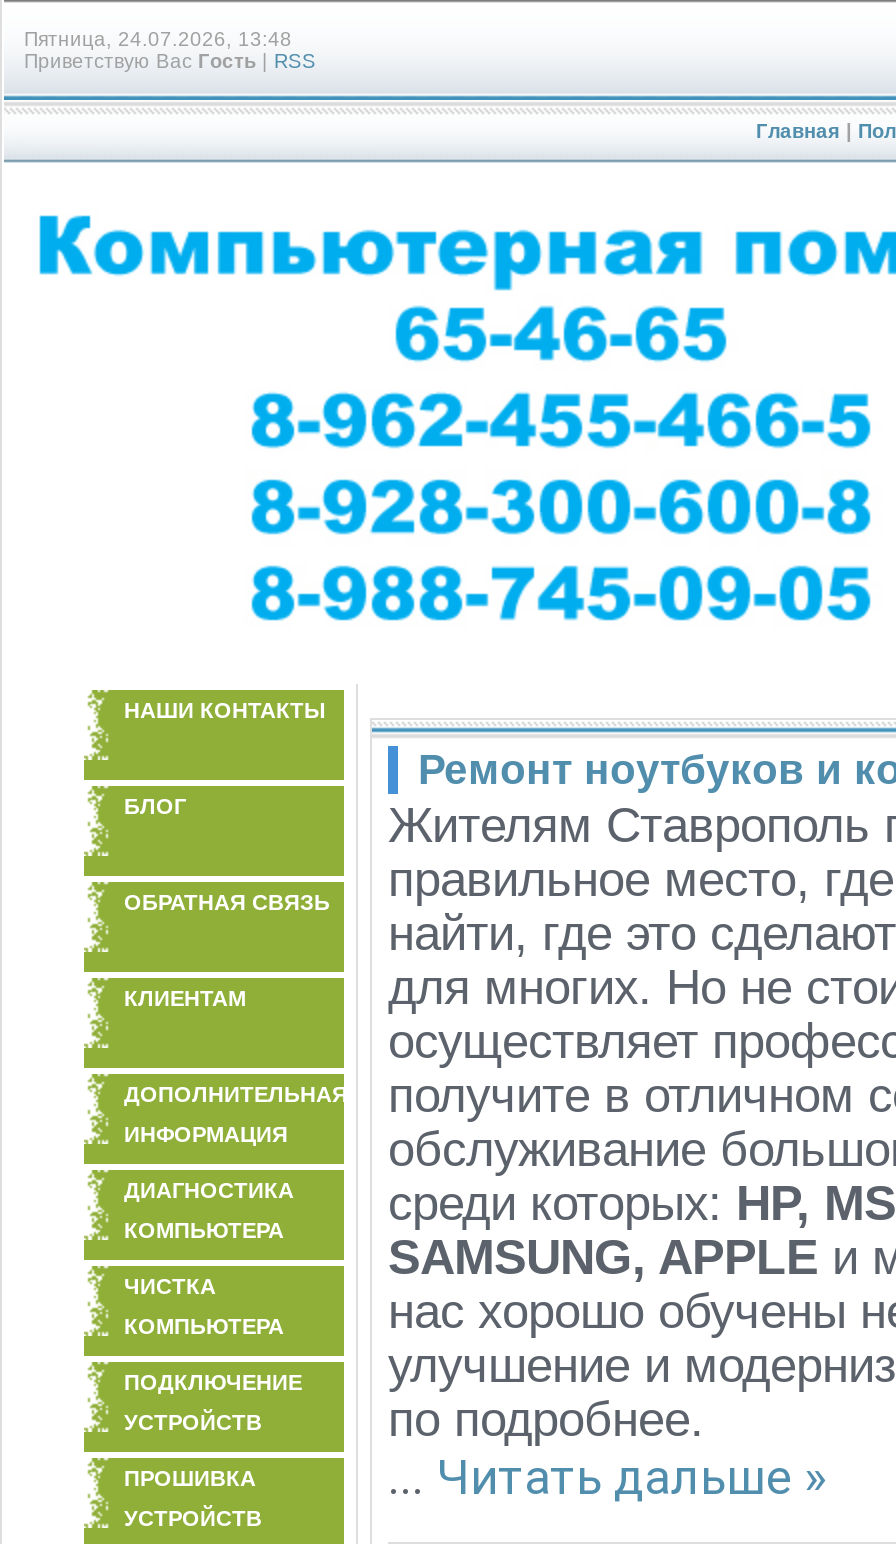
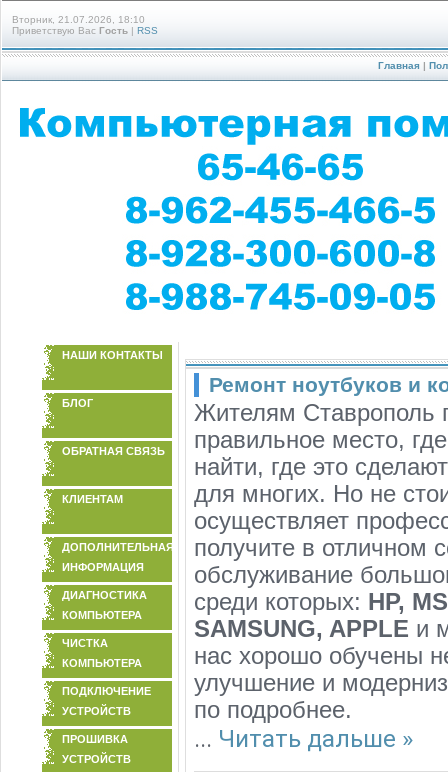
[24,28,292,50] Пятница, 24.07.2026, 13:48 -> [12,14,145,25] Вторник, 21.07.2026, 18:10

